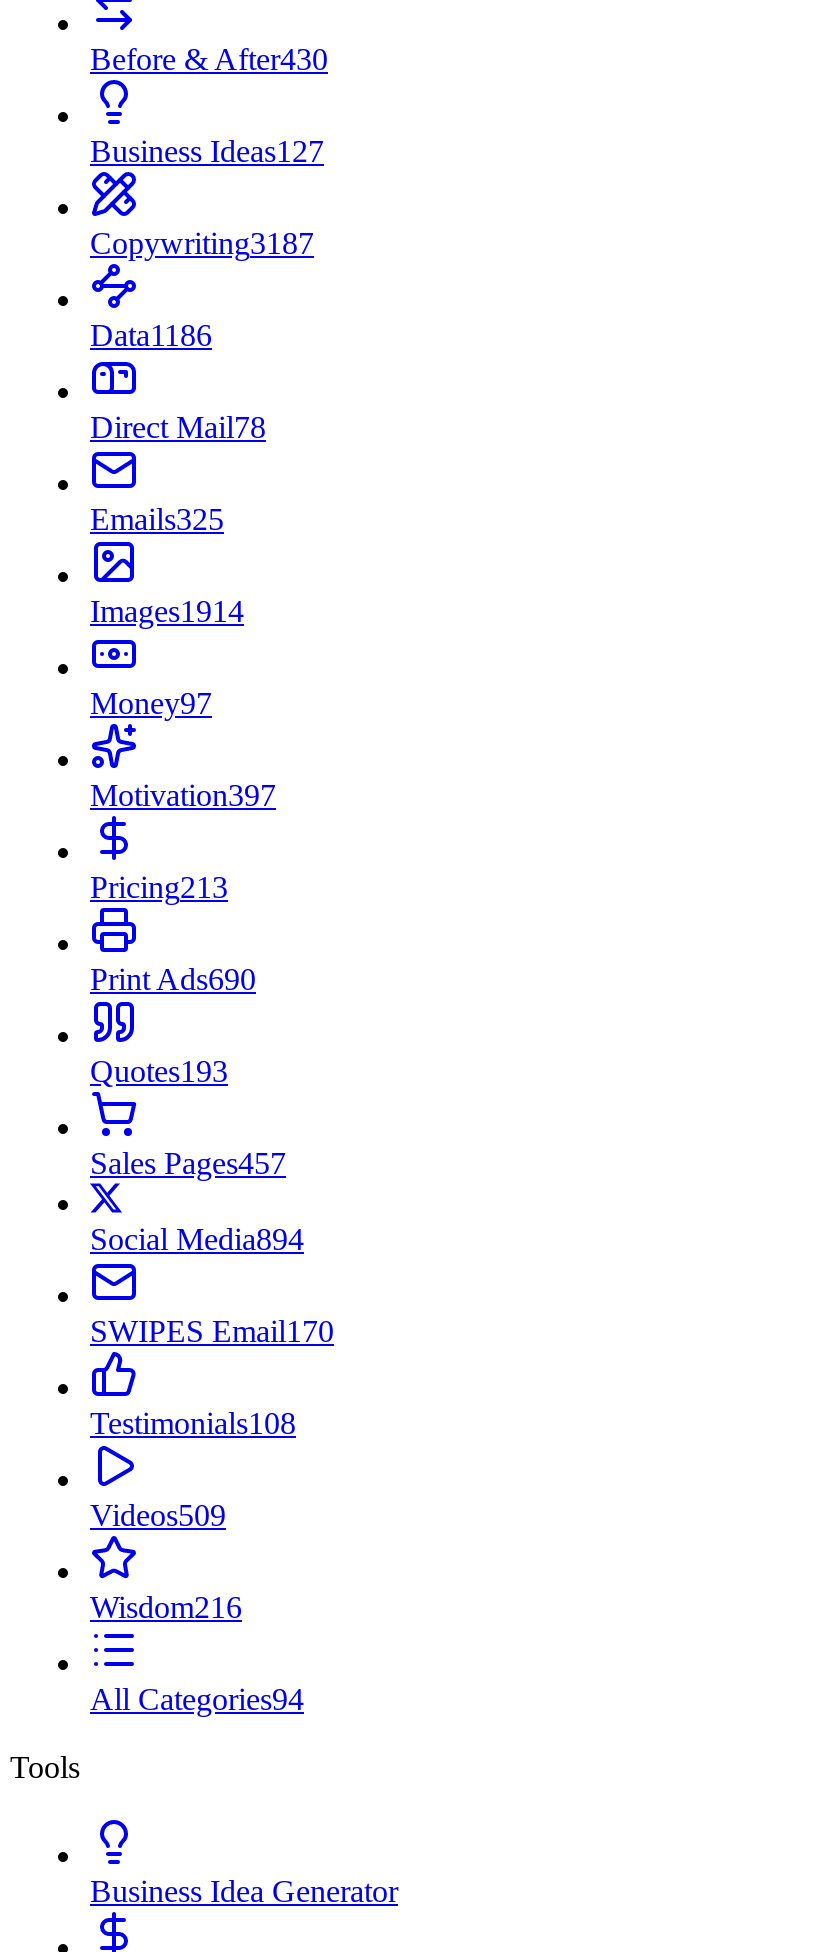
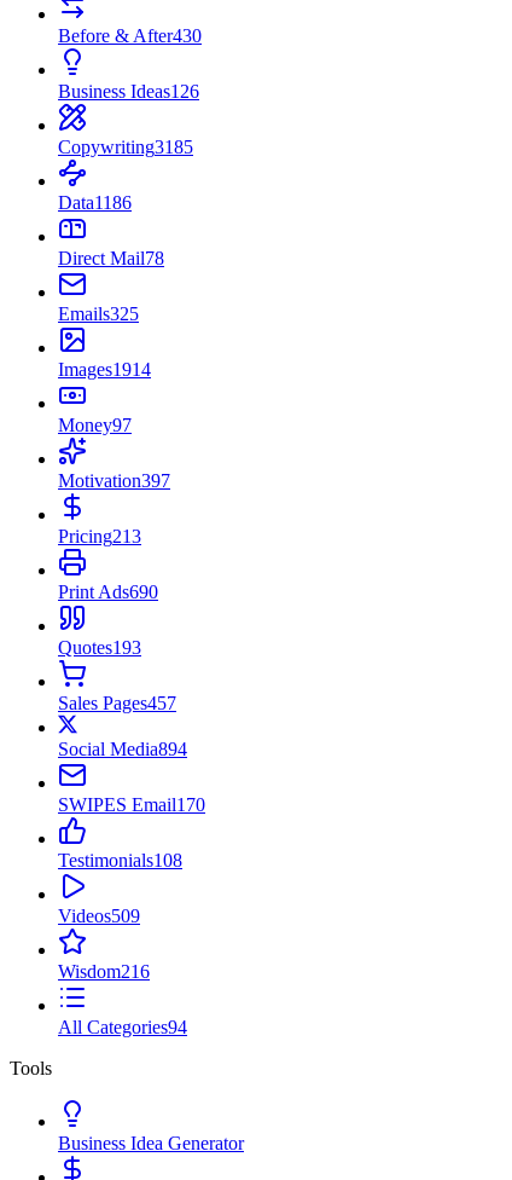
[90,134,324,168] Business Ideas127 -> [58,81,199,102] Business Ideas126
[90,226,314,260] Copywriting3187 -> [58,137,193,157] Copywriting3185

